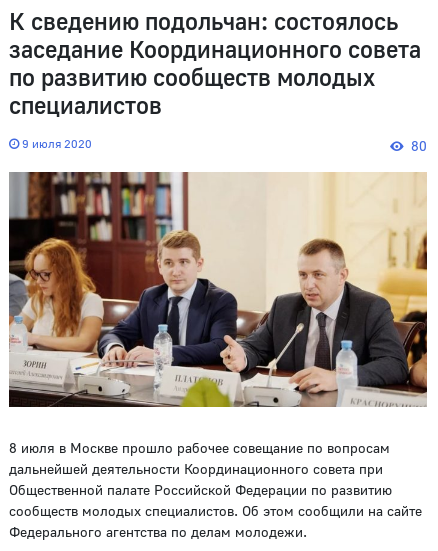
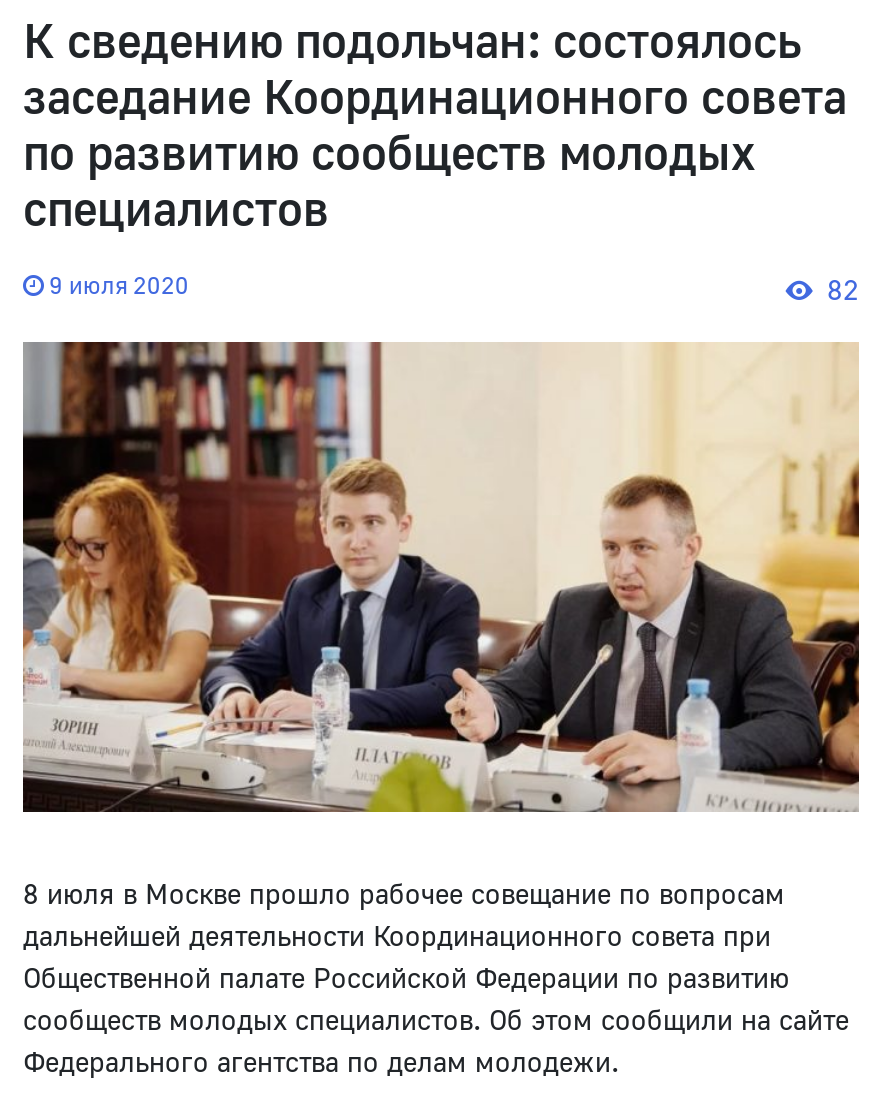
[407,137,427,154] 80 -> [819,271,859,305] 82

